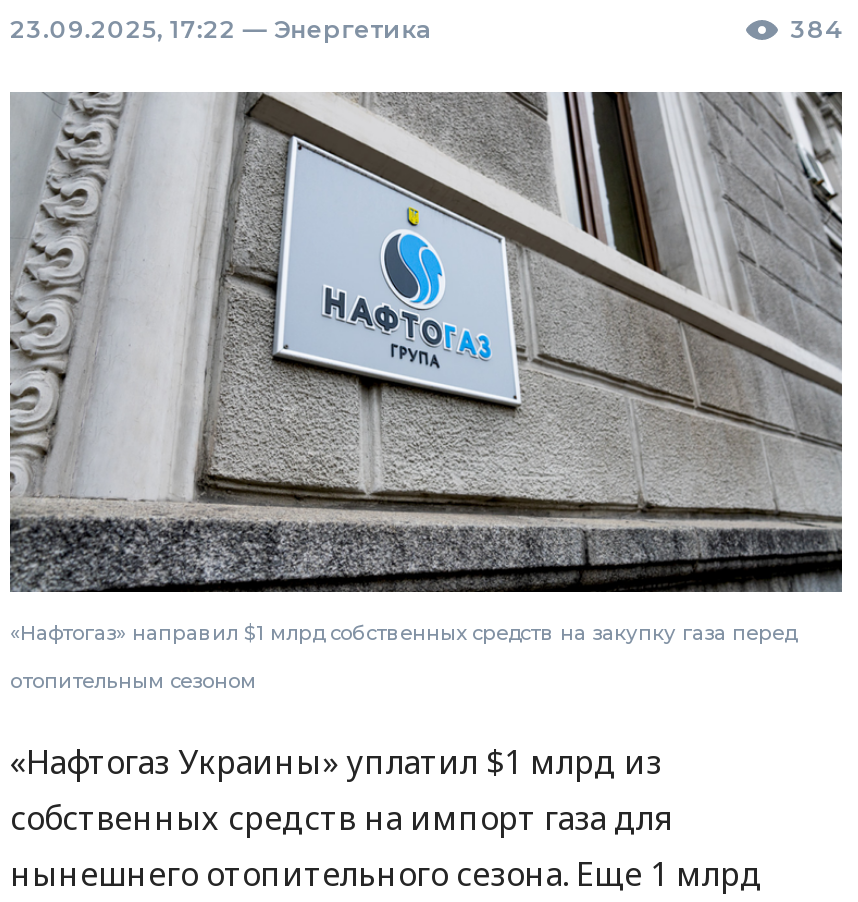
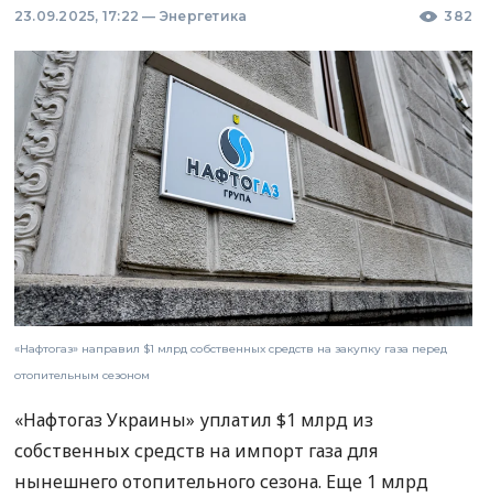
[791,14,842,44] 384 -> [444,8,472,24] 382

